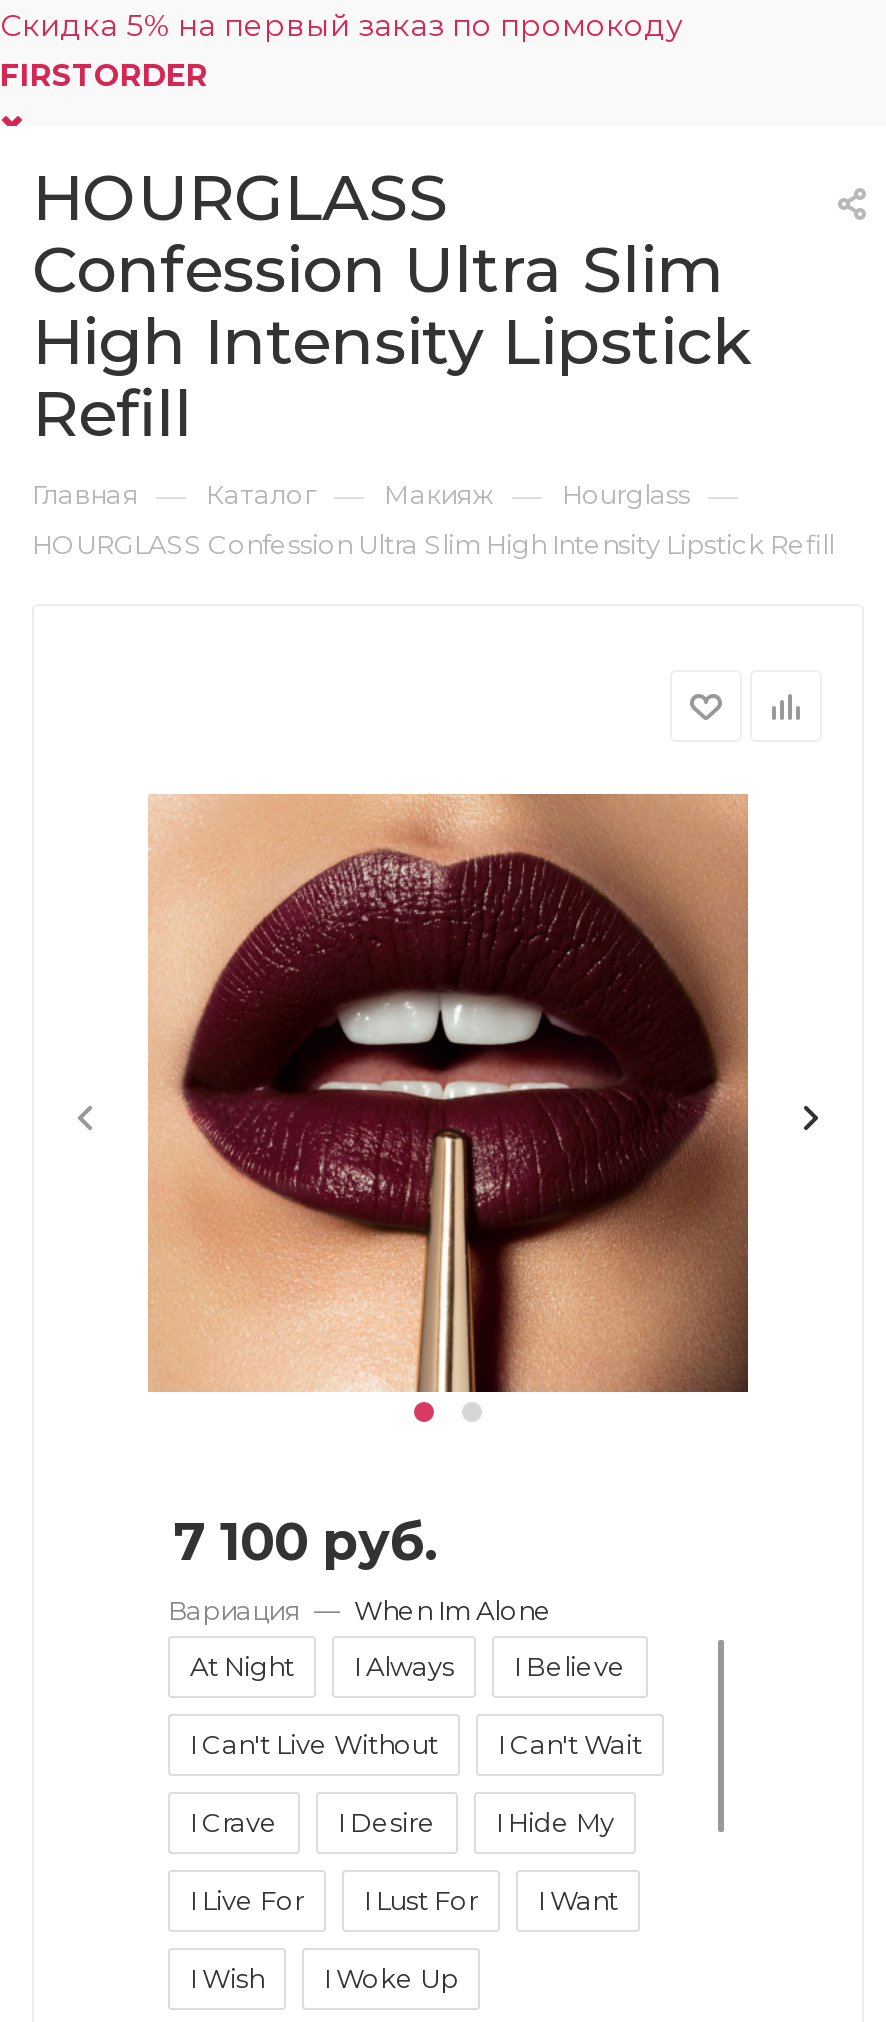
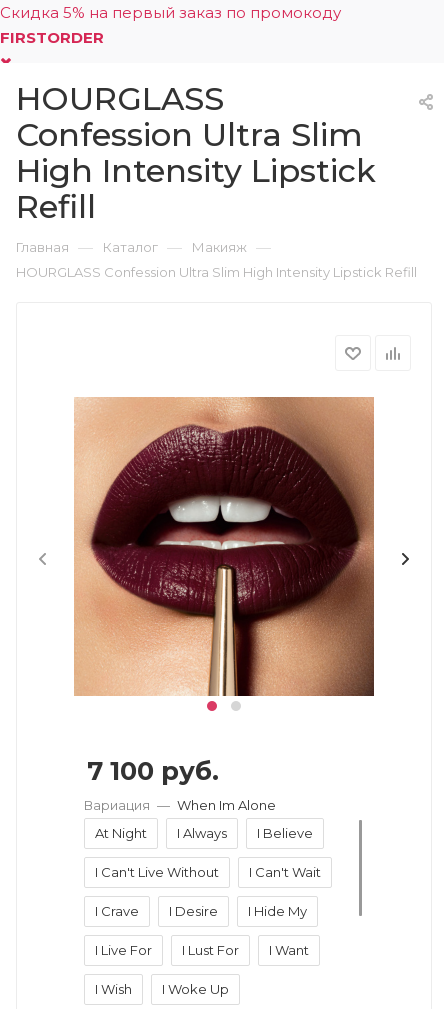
[562,476,738,514] Hourglass — -> none

